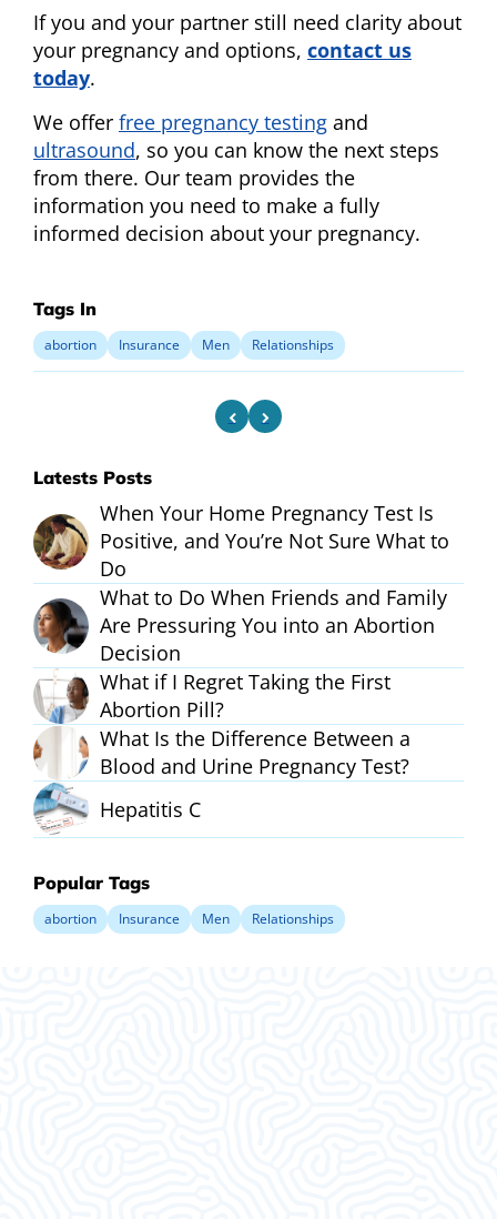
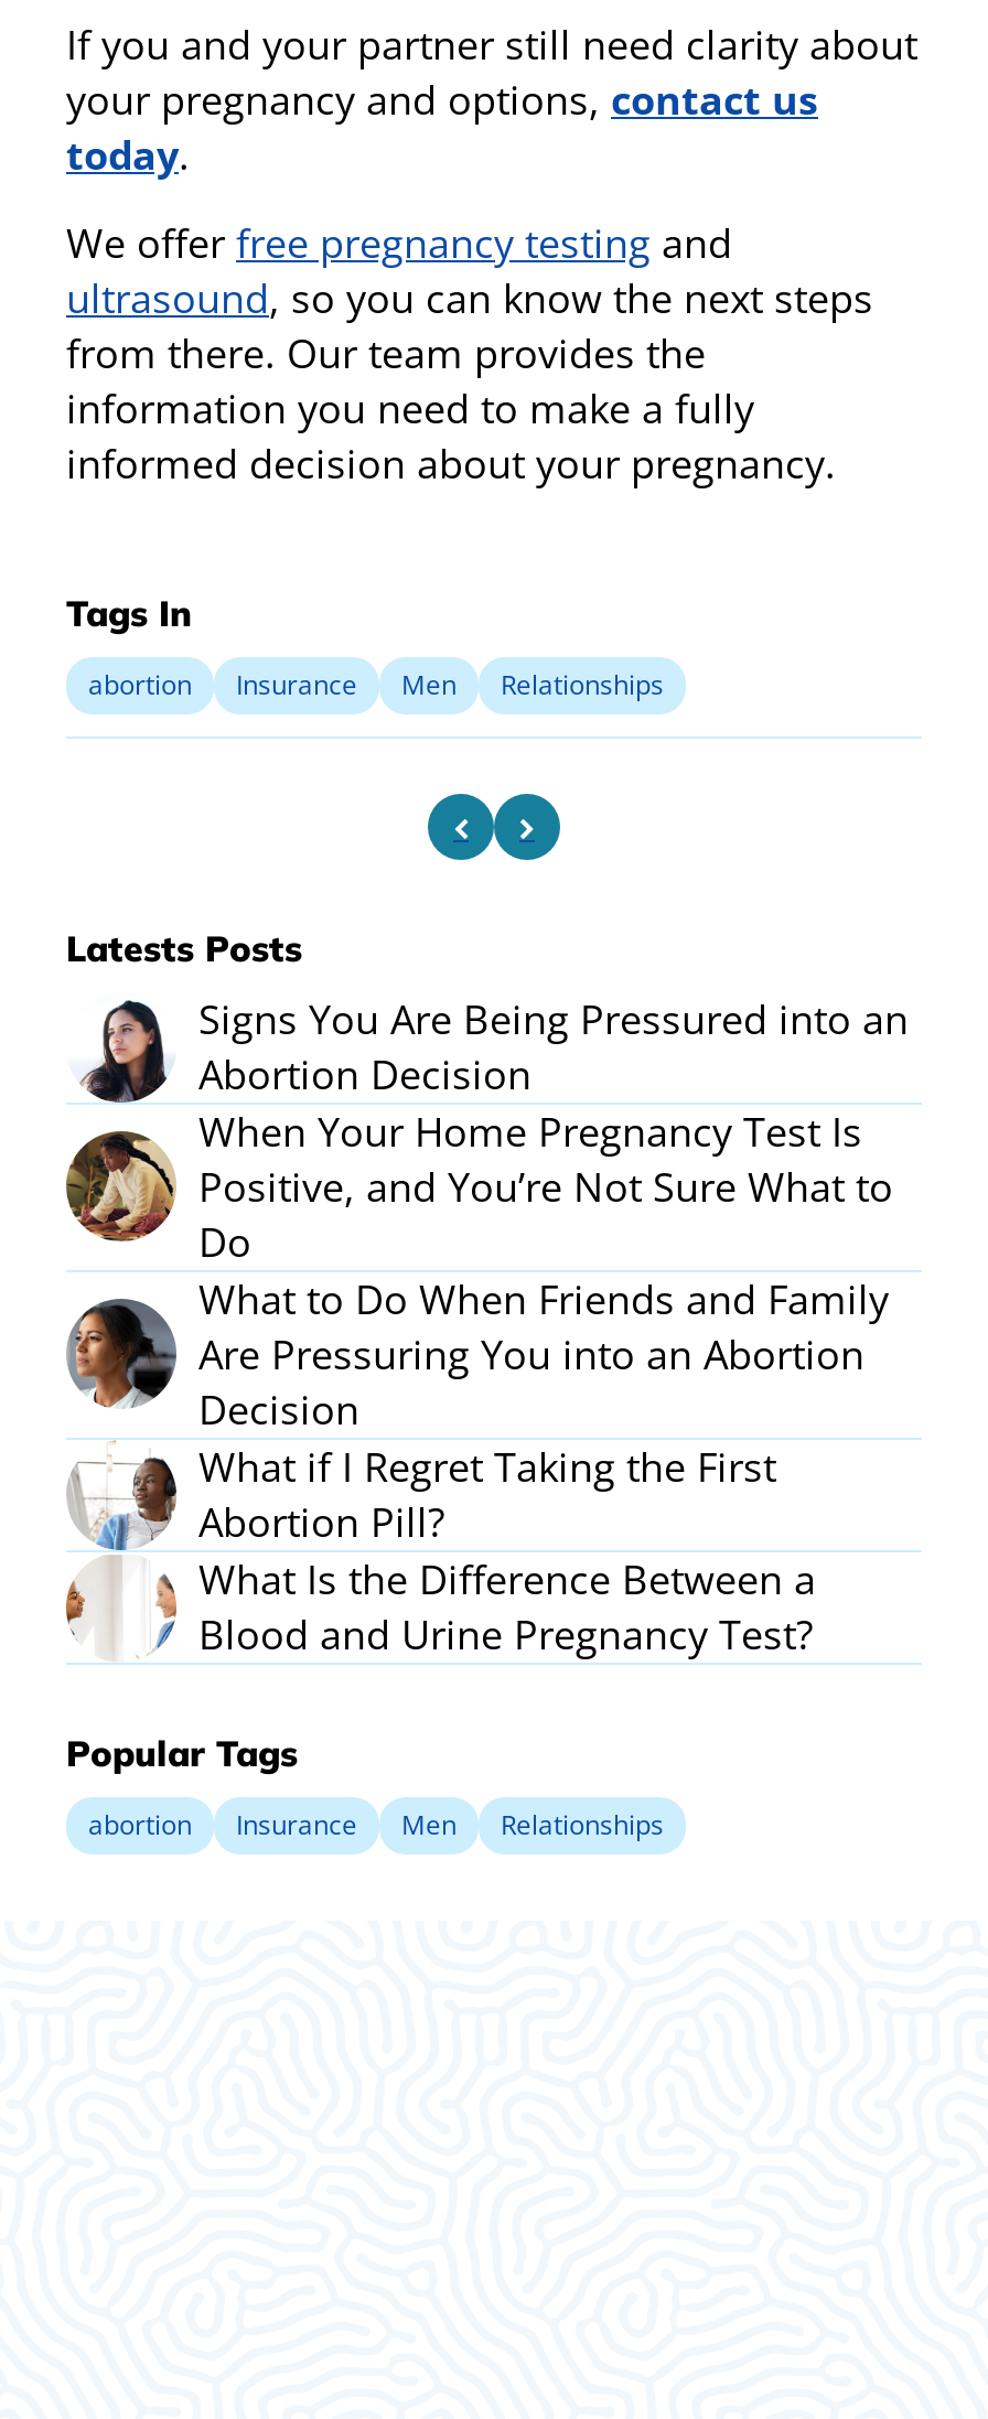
none -> [79,991,909,1105] [image] | Signs You Are Being Pressured into an | Abortion Decision
moved [32,500,449,780] -> [64,1103,893,1659]: [image] | When Your Home Pregnancy Test Is | Positive, and You’re Not Sure What to | ... | What Is the Difference Between a | Blood and Urine Pregnancy Test?
[32,783,201,830] [image] | Hepatitis C -> none

